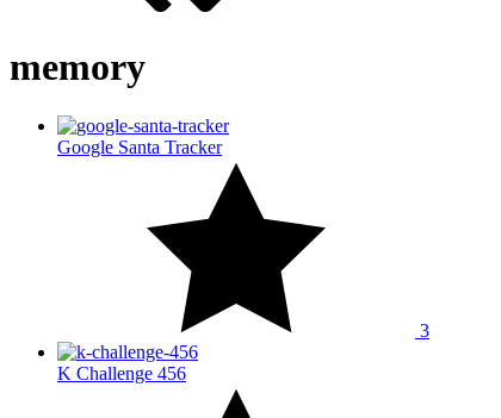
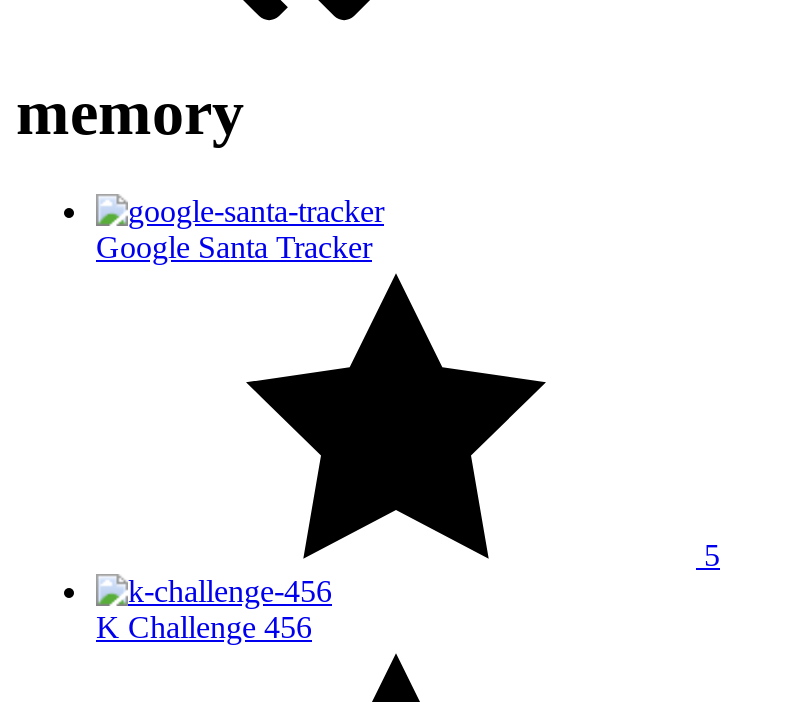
[415,320,429,340] 3 -> [696,538,720,572] 5

